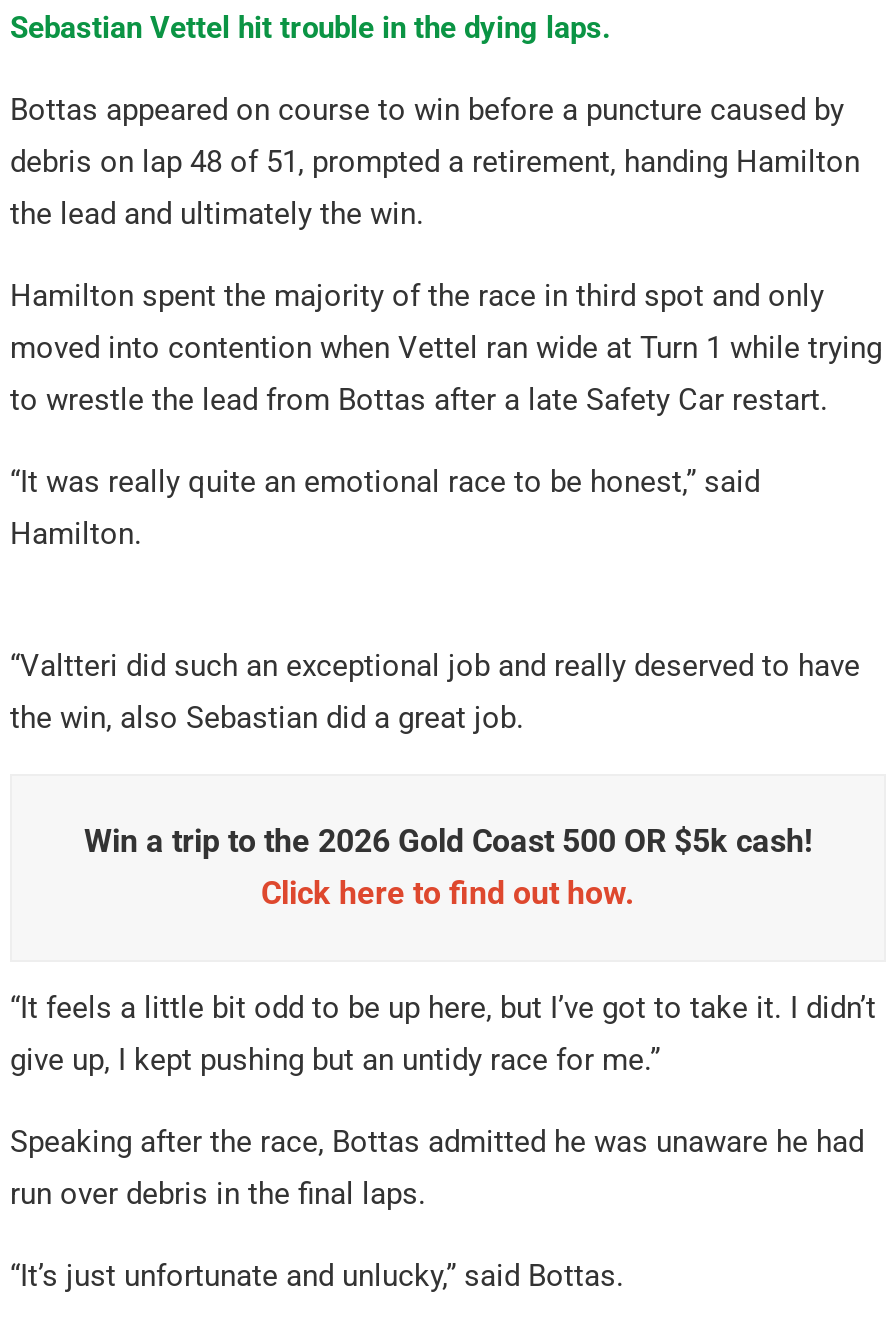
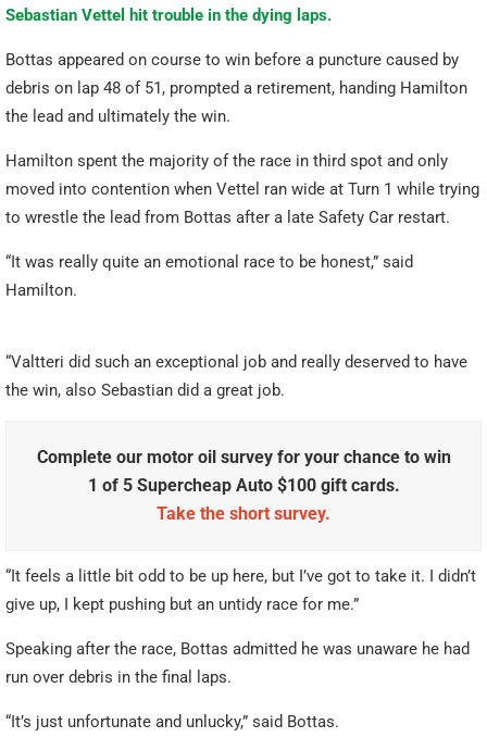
[84,821,812,911] Win a trip to the 2026 Gold Coast 500 OR $5k cash! | Click here to find out how. -> [36,446,451,523] Complete our motor oil survey for your chance to win | 1 of 5 Supercheap Auto $100 gift cards. | Take the short survey.

